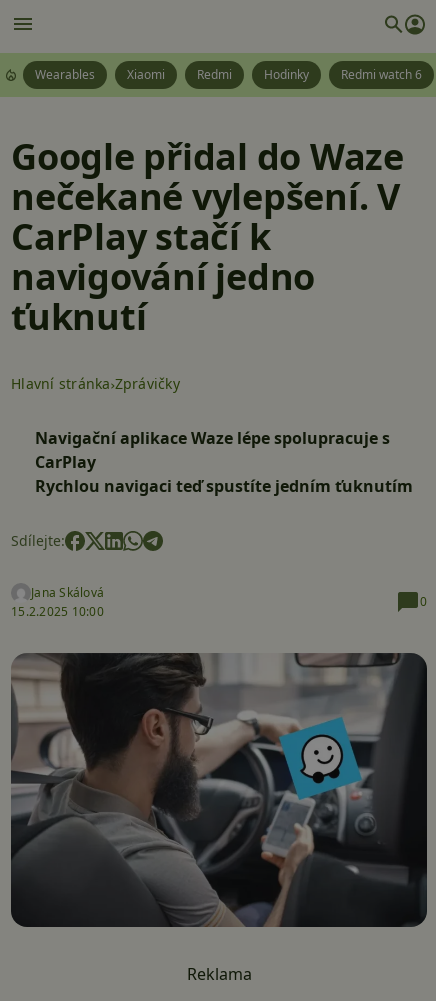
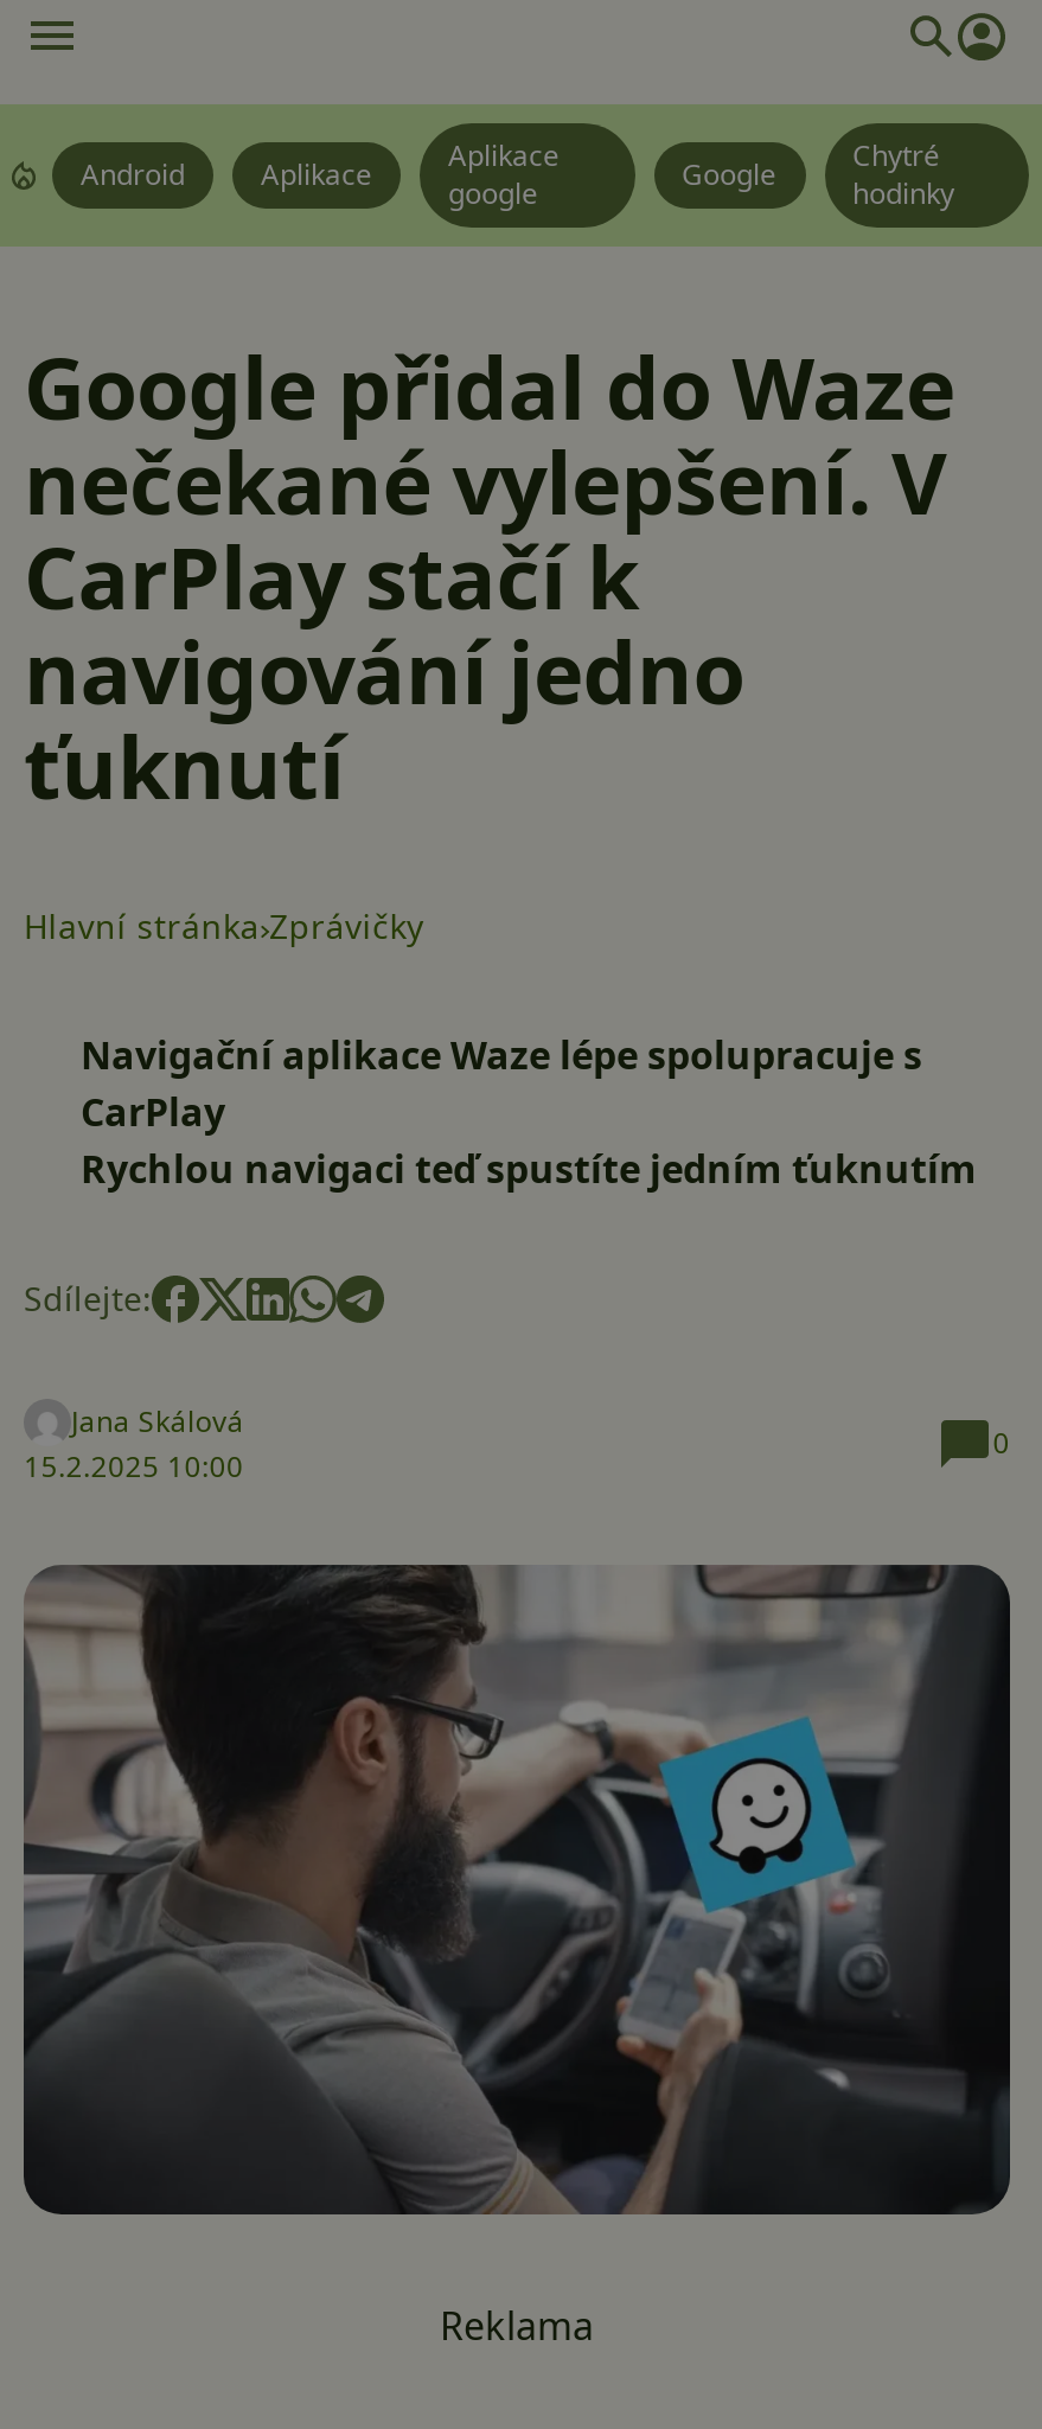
[35,66,422,83] Wearables | Xiaomi | Redmi | Hodinky | Redmi watch 6 -> [81,135,954,213] Android | Aplikace | Aplikace | google | Google | Chytré | hodinky

